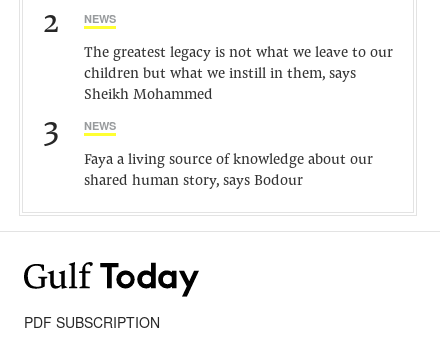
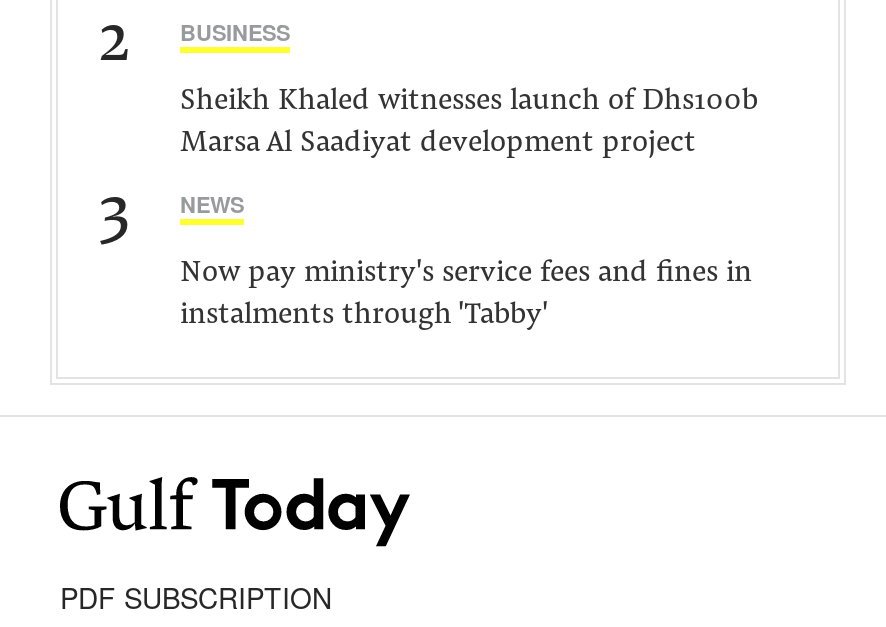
[84,11,116,26] NEWS -> [180,17,290,47] BUSINESS
[84,46,393,103] The greatest legacy is not what we leave to our | children but what we instill in them, says | Sheikh Mohammed -> [180,87,758,159] Sheikh Khaled witnesses launch of Dhs100b | Marsa Al Saadiyat development project
[84,153,373,189] Faya a living source of knowledge about our | shared human story, says Bodour -> [180,259,752,331] Now pay ministry's service fees and fines in | instalments through 'Tabby'

